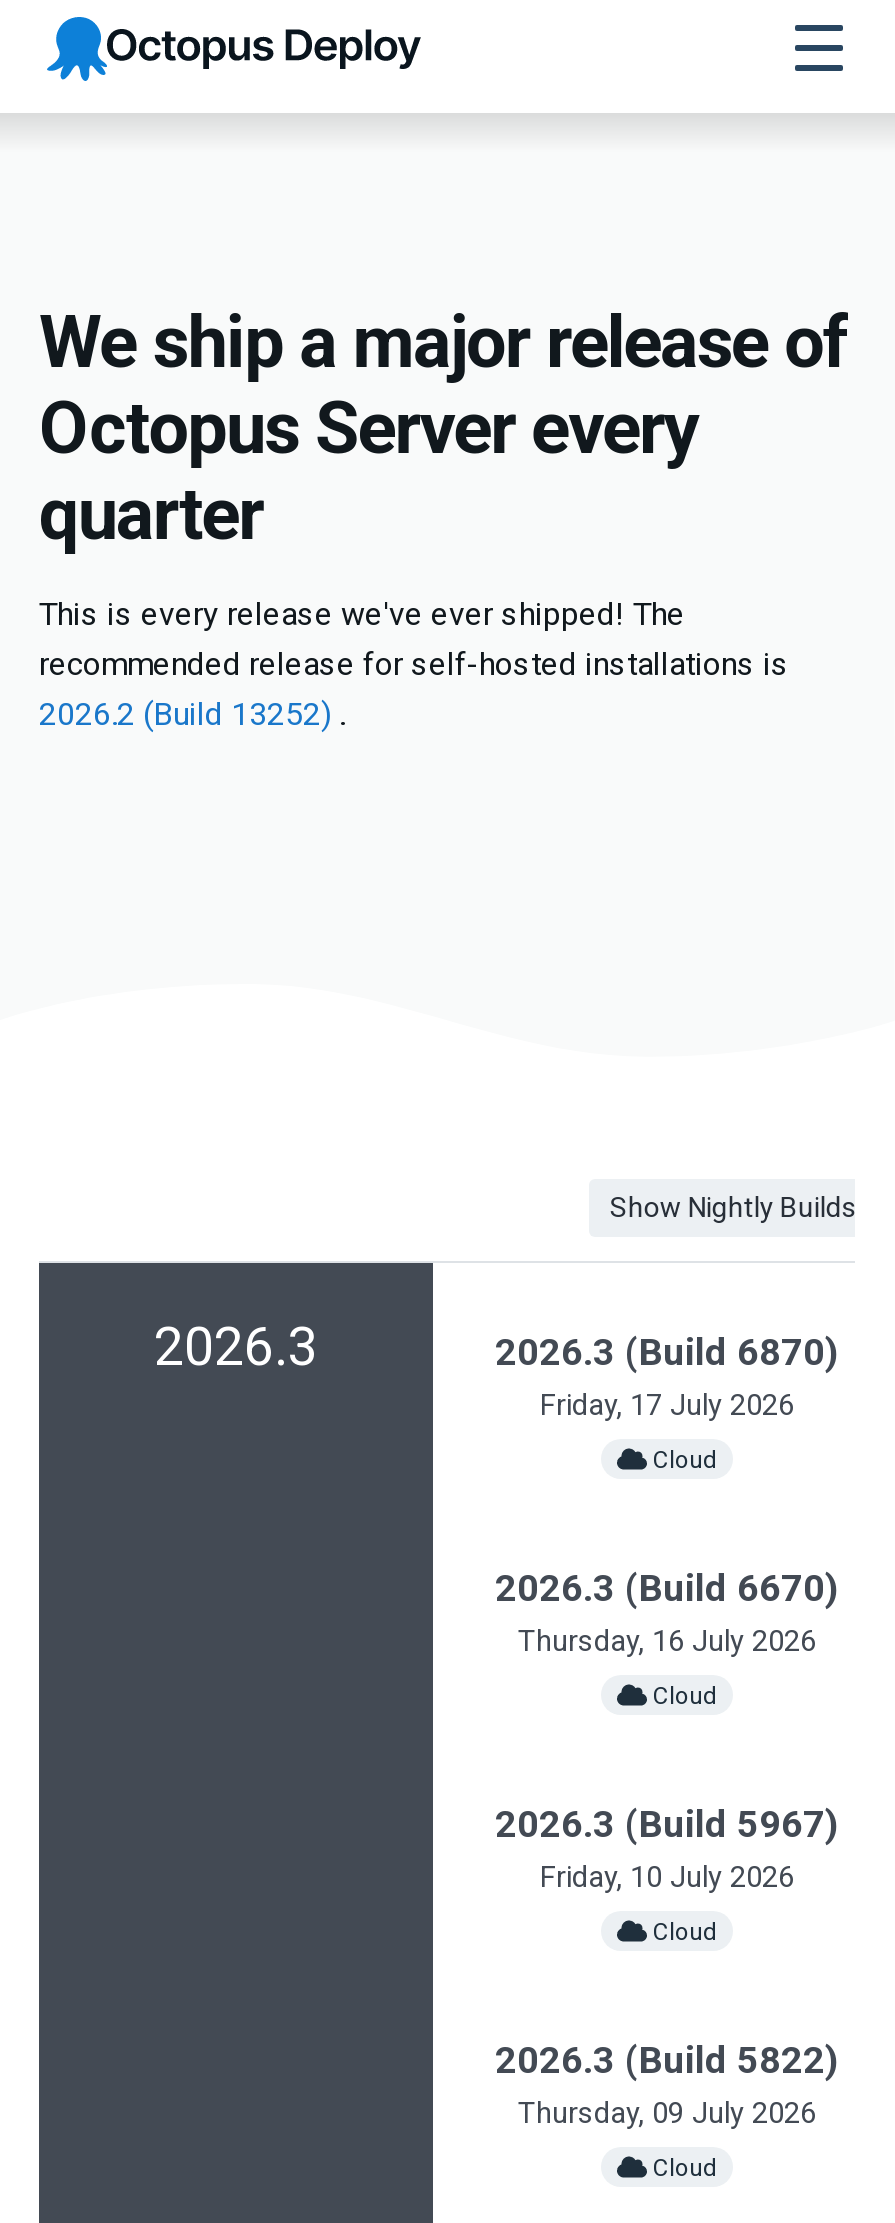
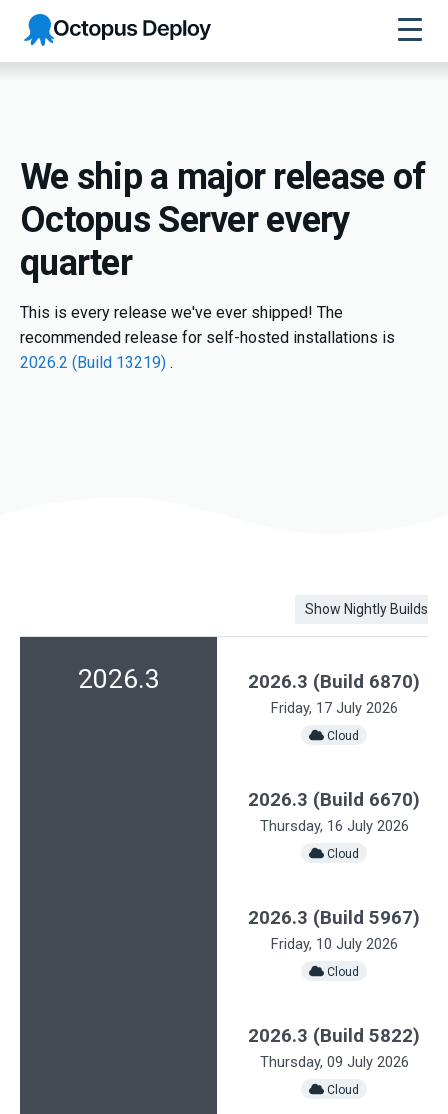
[39,695,345,733] 2026.2 (Build 13252). -> [20,353,173,372] 2026.2 (Build 13219).

